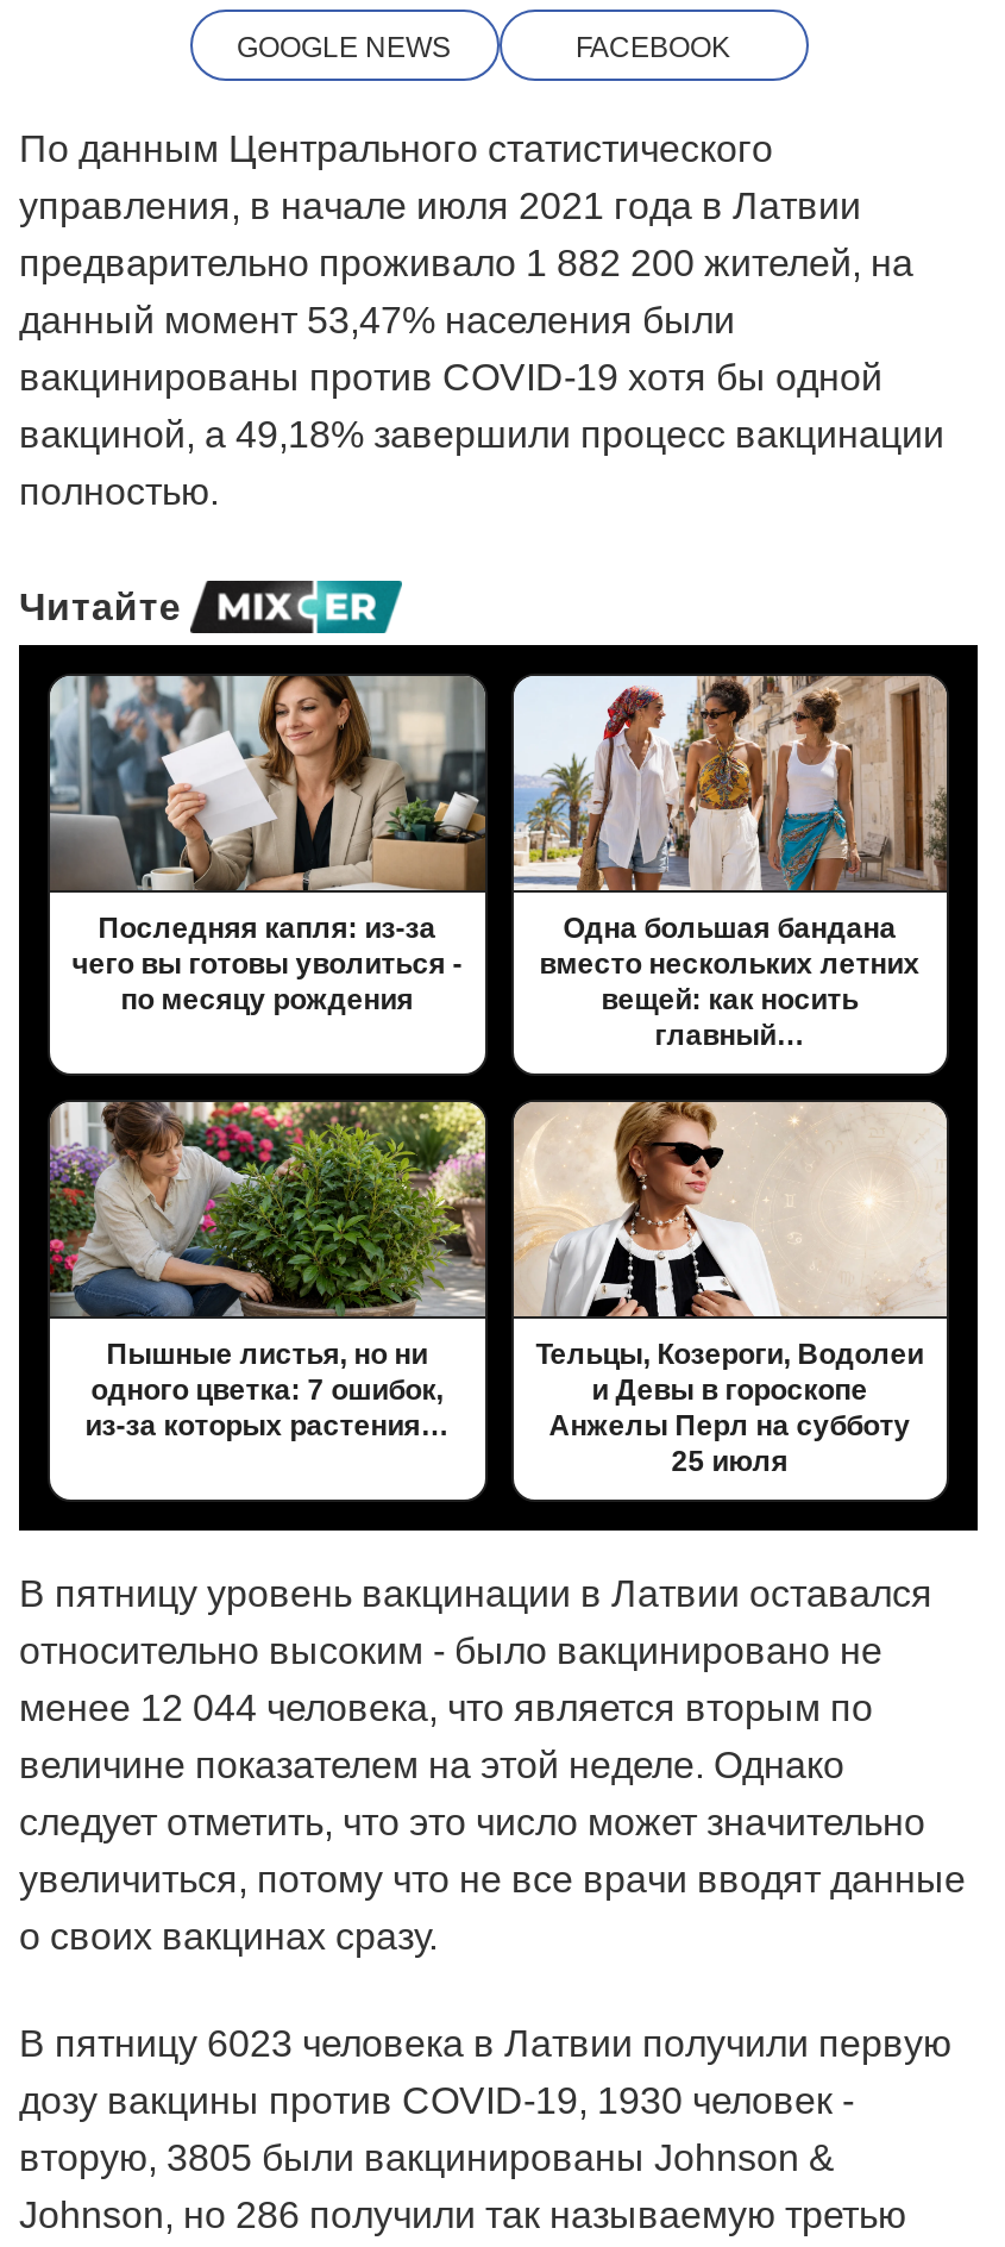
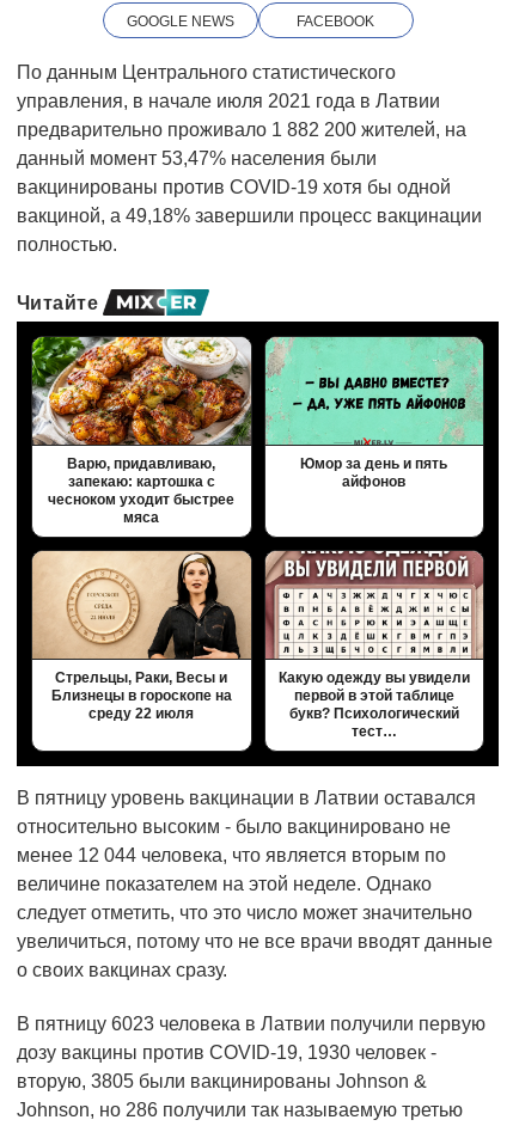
[48,674,485,1017] [image] | Последняя капля: из-за | чего вы готовы уволиться - | по месяцу рождения -> [31,336,252,526] [image] | Варю, придавливаю, | запекаю: картошка с | чесноком уходит быстрее | мяса
[514,674,949,1053] [image] | Одна большая бандана | вместо нескольких летних | вещей: как носить | главный… -> [265,336,484,491] [image] | Юмор за день и пять | айфонов
[48,1100,485,1443] [image] | Пышные листья, но ни | одного цветка: 7 ошибок, | из-за которых растения… -> [31,550,251,722] [image] | Стрельцы, Раки, Весы и | Близнецы в гороскопе на | среду 22 июля
[511,1100,949,1479] [image] | Тельцы, Козероги, Водолеи | и Девы в гороскопе | Анжелы Перл на субботу | 25 июля -> [264,550,484,740] [image] | Какую одежду вы увидели | первой в этой таблице | букв? Психологический | тест…

